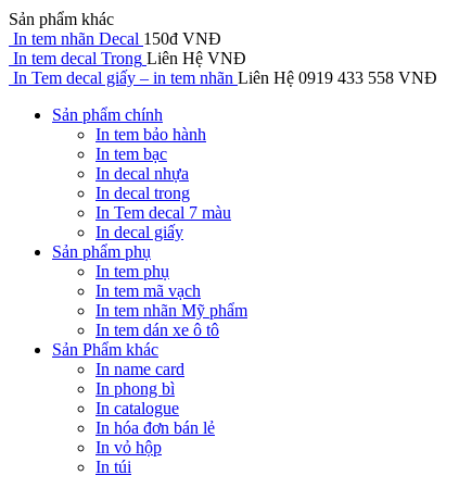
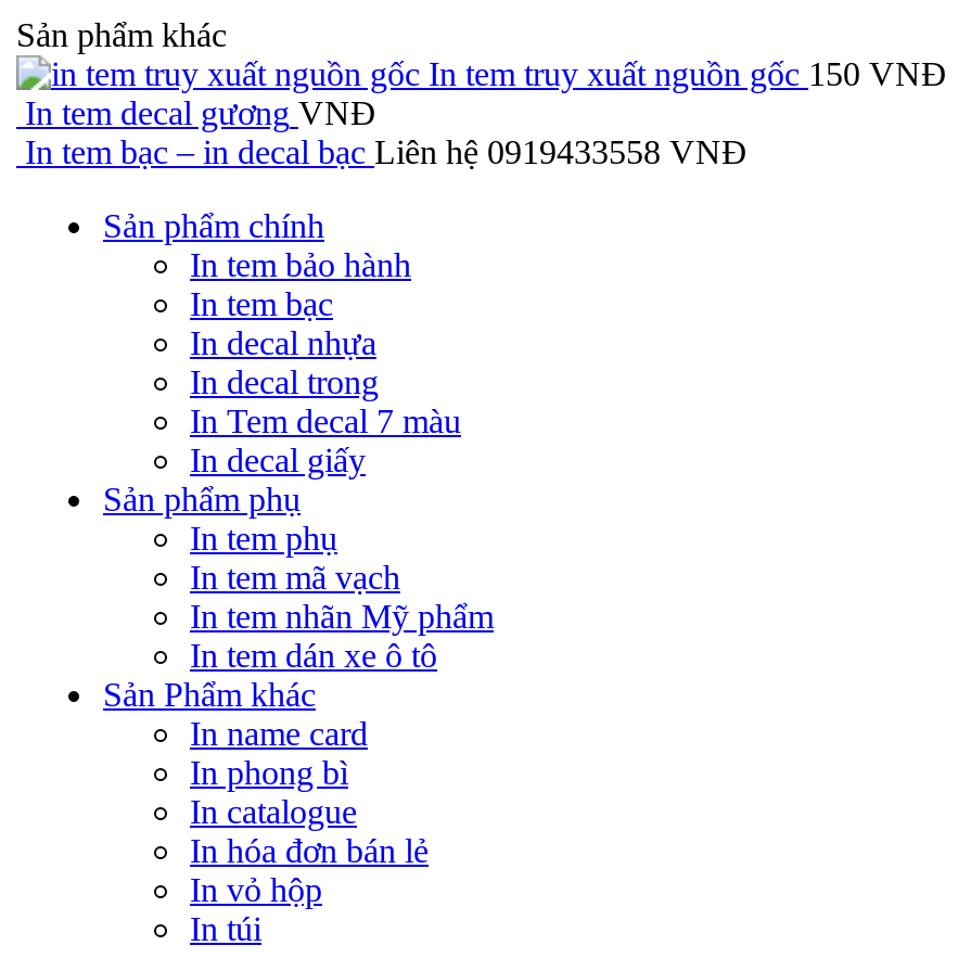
[13,29,437,87] In tem nhãn Decal 150đ VNĐ | In tem decal Trong Liên Hệ VNĐ | In Tem decal giấy – in tem nhãn Liên Hệ 0919 433 558 VNĐ -> [25,55,947,170] In tem truy xuất nguồn gốc 150 VNĐ | In tem decal gương VNĐ | In tem bạc – in decal bạc Liên hệ 0919433558 VNĐ

